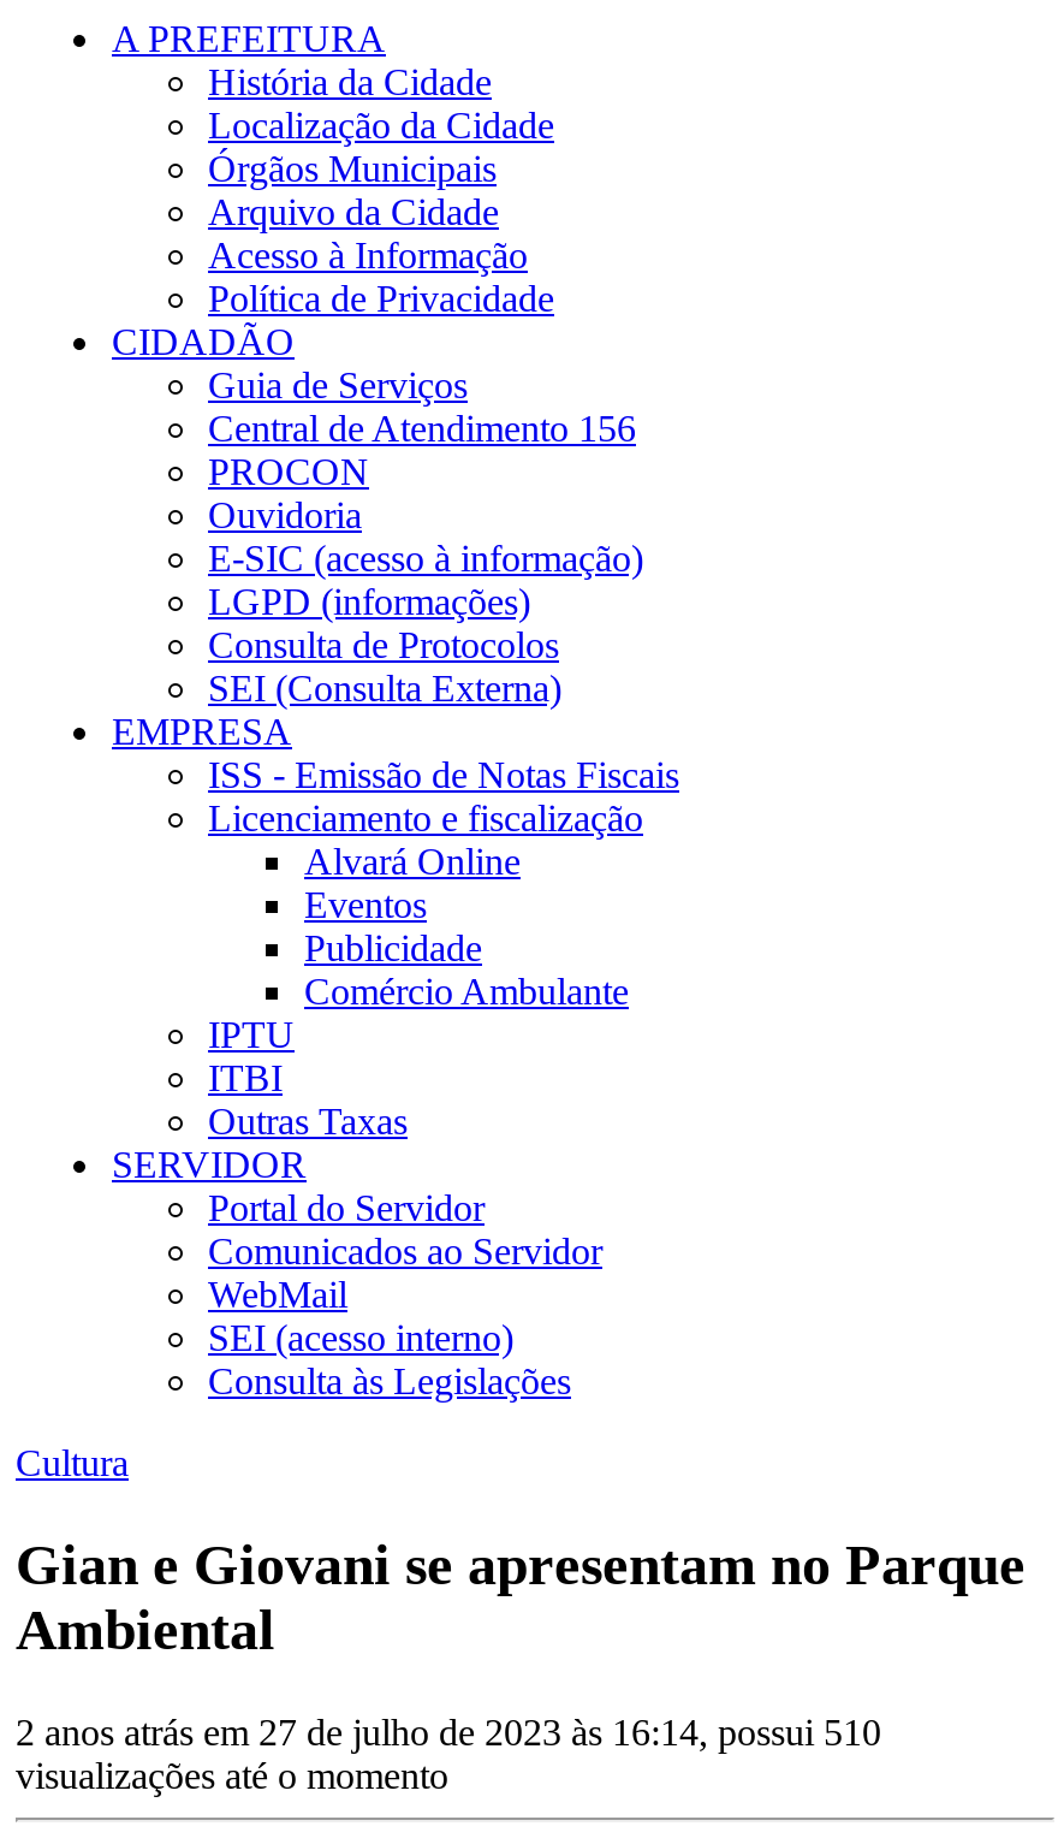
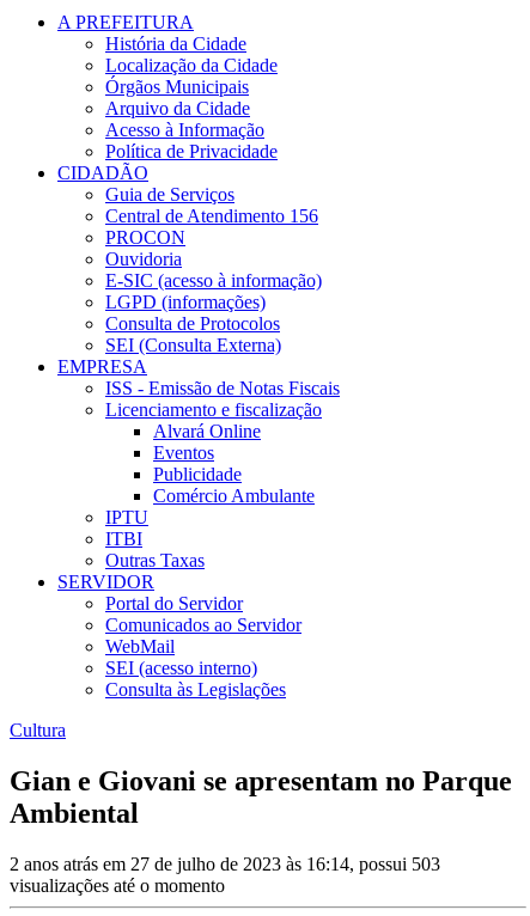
[16,1711,881,1752] 2 anos atrás em 27 de julho de 2023 às 16:14, possui 510 -> [10,854,440,874] 2 anos atrás em 27 de julho de 2023 às 16:14, possui 503

